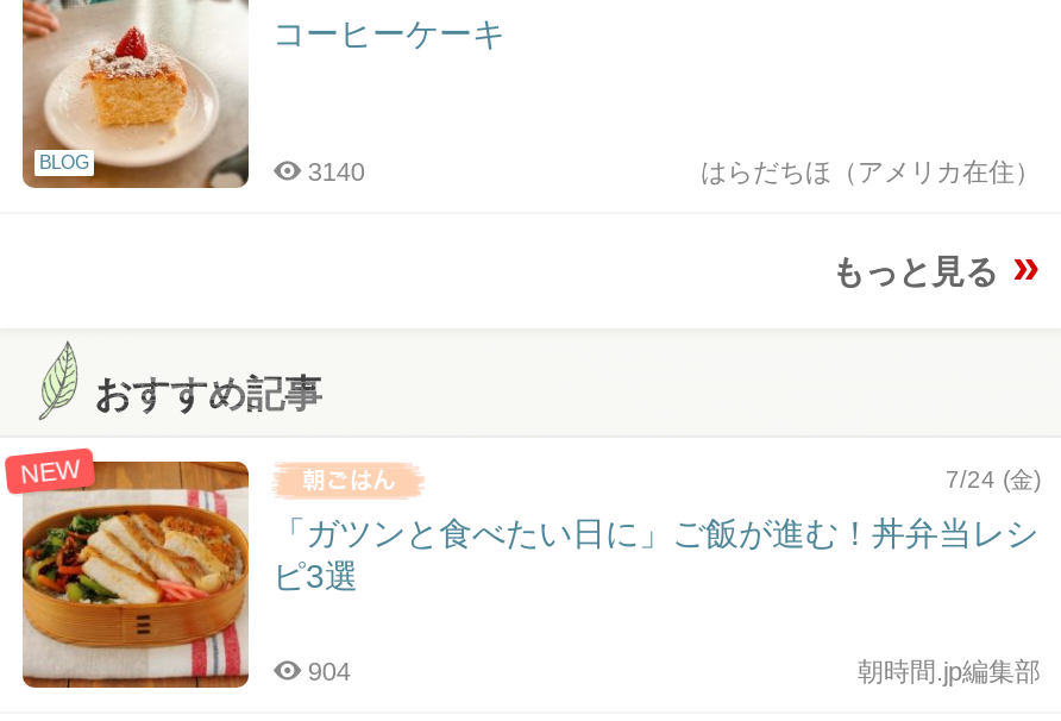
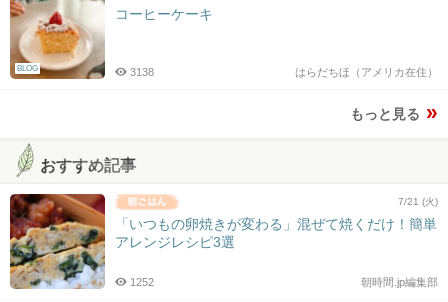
[308,158,365,186] 3140 -> [130,66,154,78] 3138
[19,454,1041,493] NEW | 7/24 (金) -> [398,196,438,207] 7/21 (火)
[20,462,1038,690] [image] | 「ガツンと食べたい日に」ご飯が進む！丼弁当レシ | ピ3選 -> [9,194,437,290] [image] | 「いつもの卵焼きが変わる」混ぜて焼くだけ！簡単 | アレンジレシピ3選
[308,657,351,686] 904 -> [130,276,154,288] 1252

